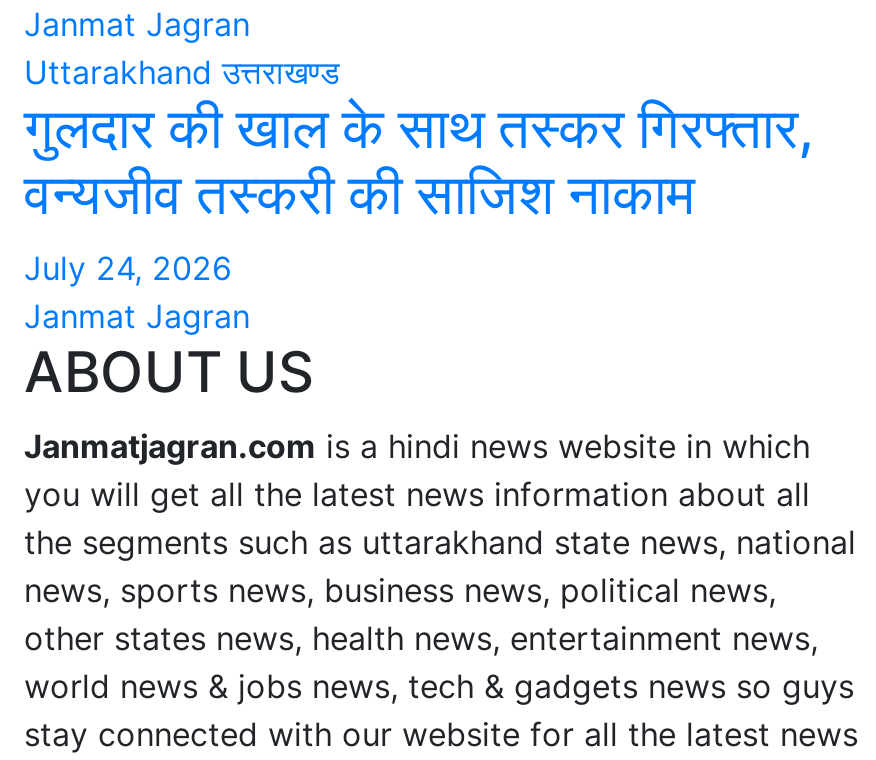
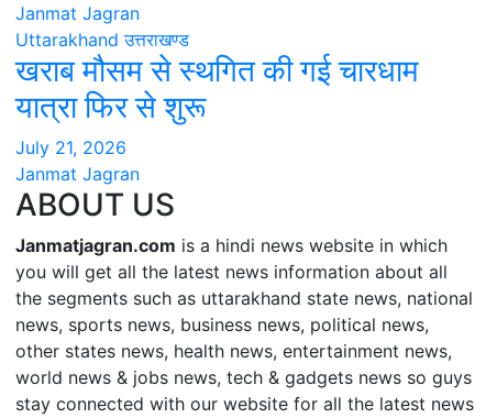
[24,94,814,288] गुलदार की खाल के साथ तस्कर गिरफ्तार, | वन्यजीव तस्करी की साजिश नाकाम | July 24, 2026 -> [15,52,419,159] खराब मौसम से स्थगित की गई चारधाम | यात्रा फिर से शुरू | July 21, 2026

